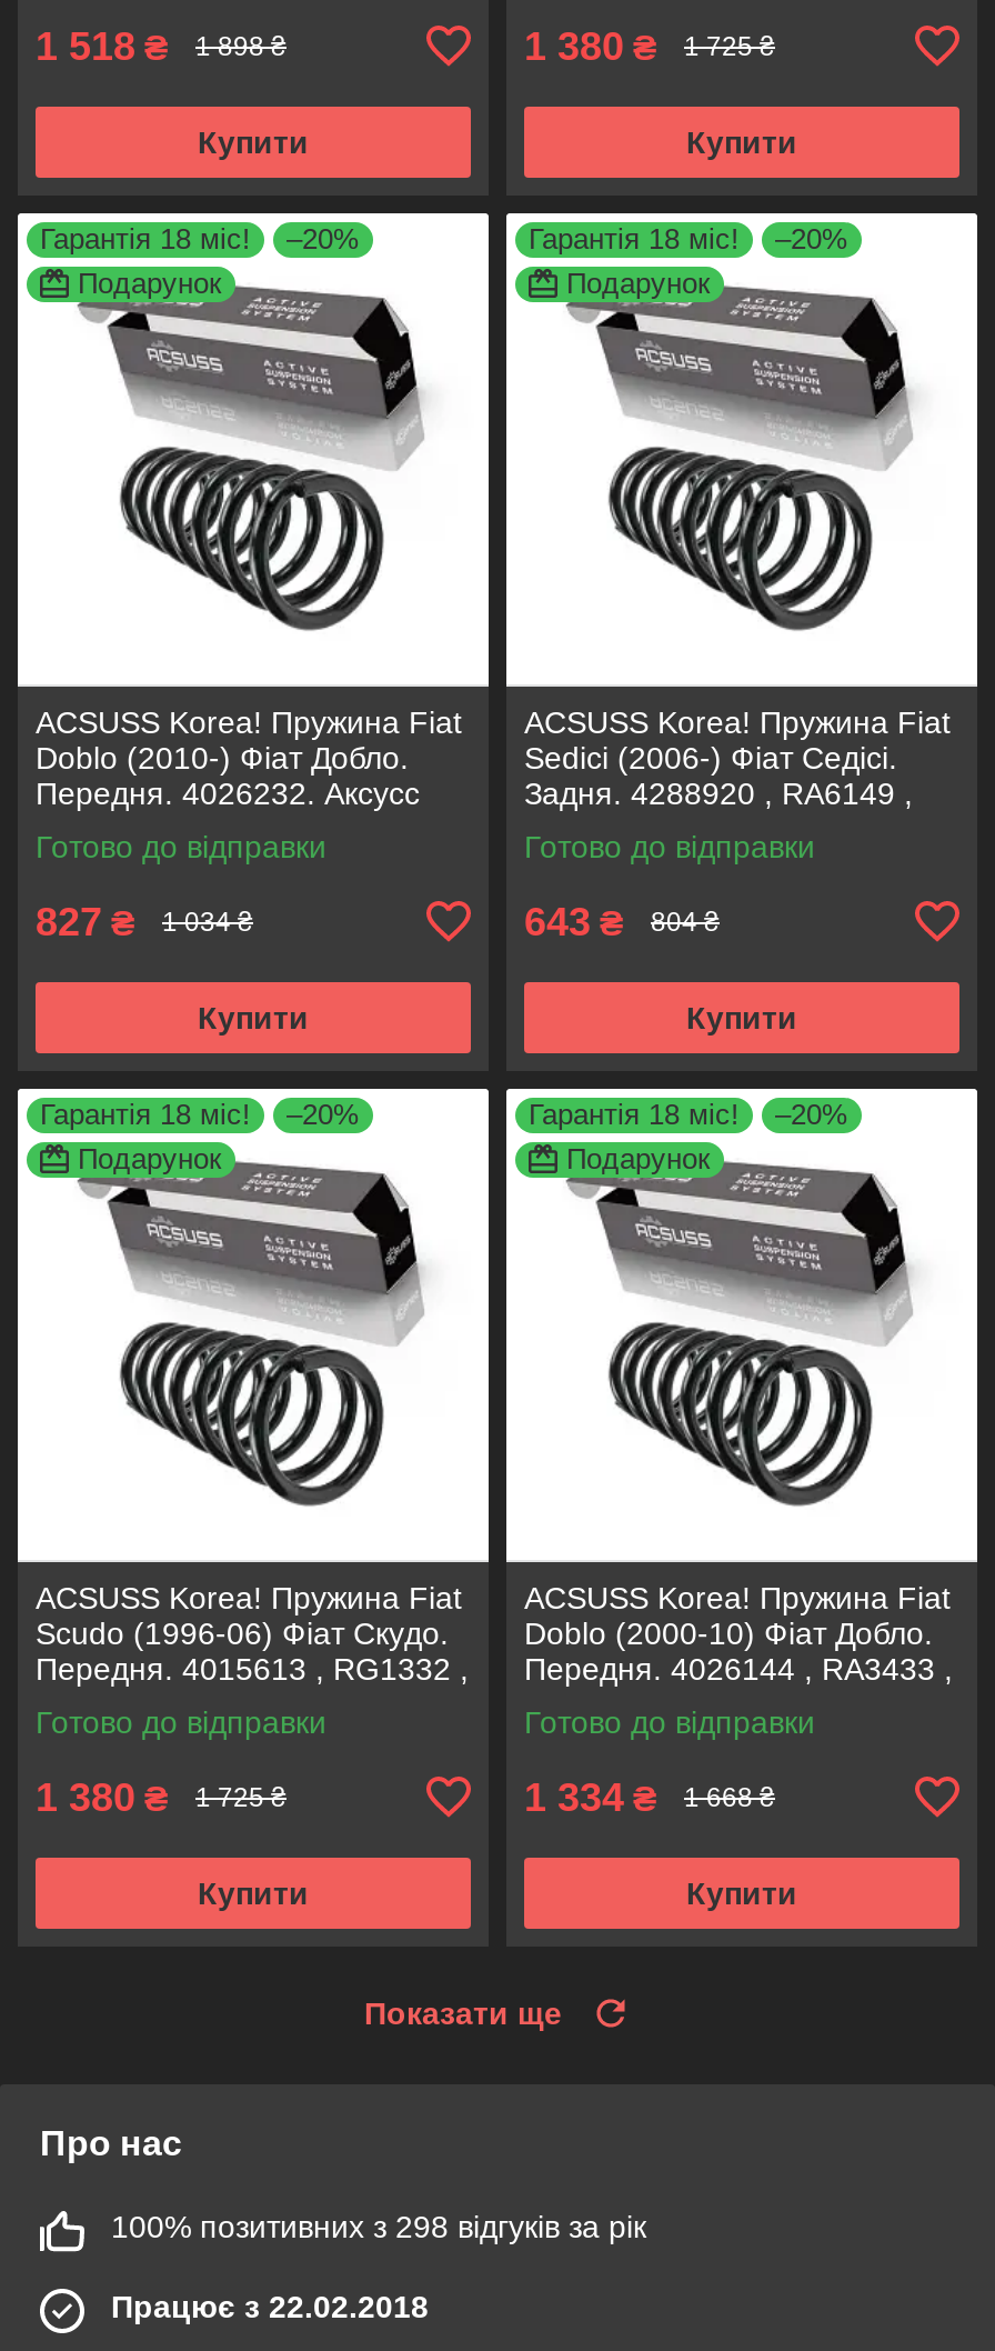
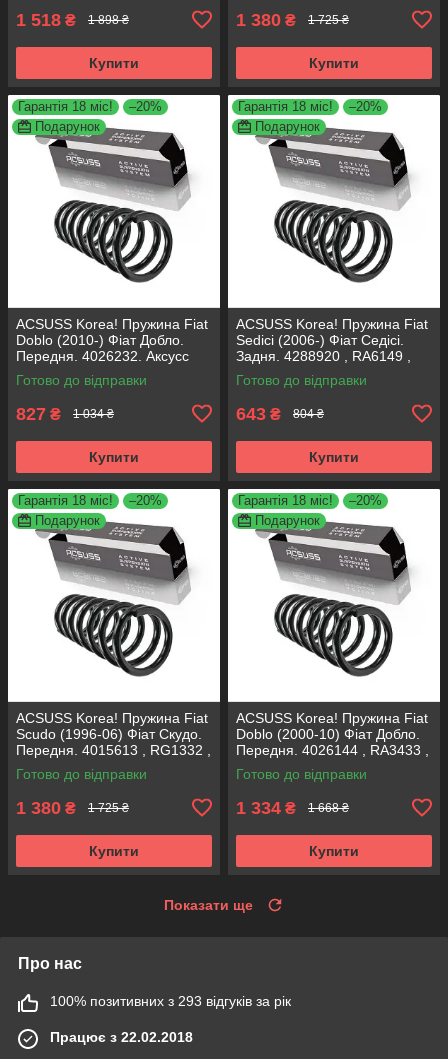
[111,2208,646,2244] 100% позитивних з 298 відгуків за рік -> [50,993,291,1009] 100% позитивних з 293 відгуків за рік

